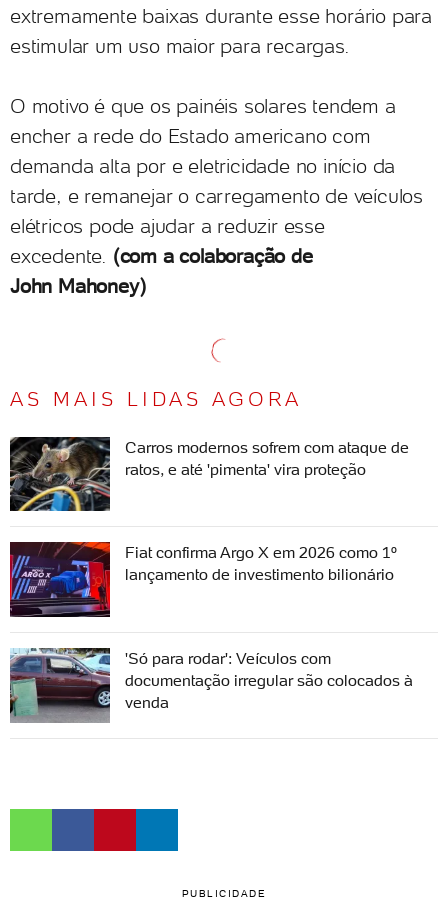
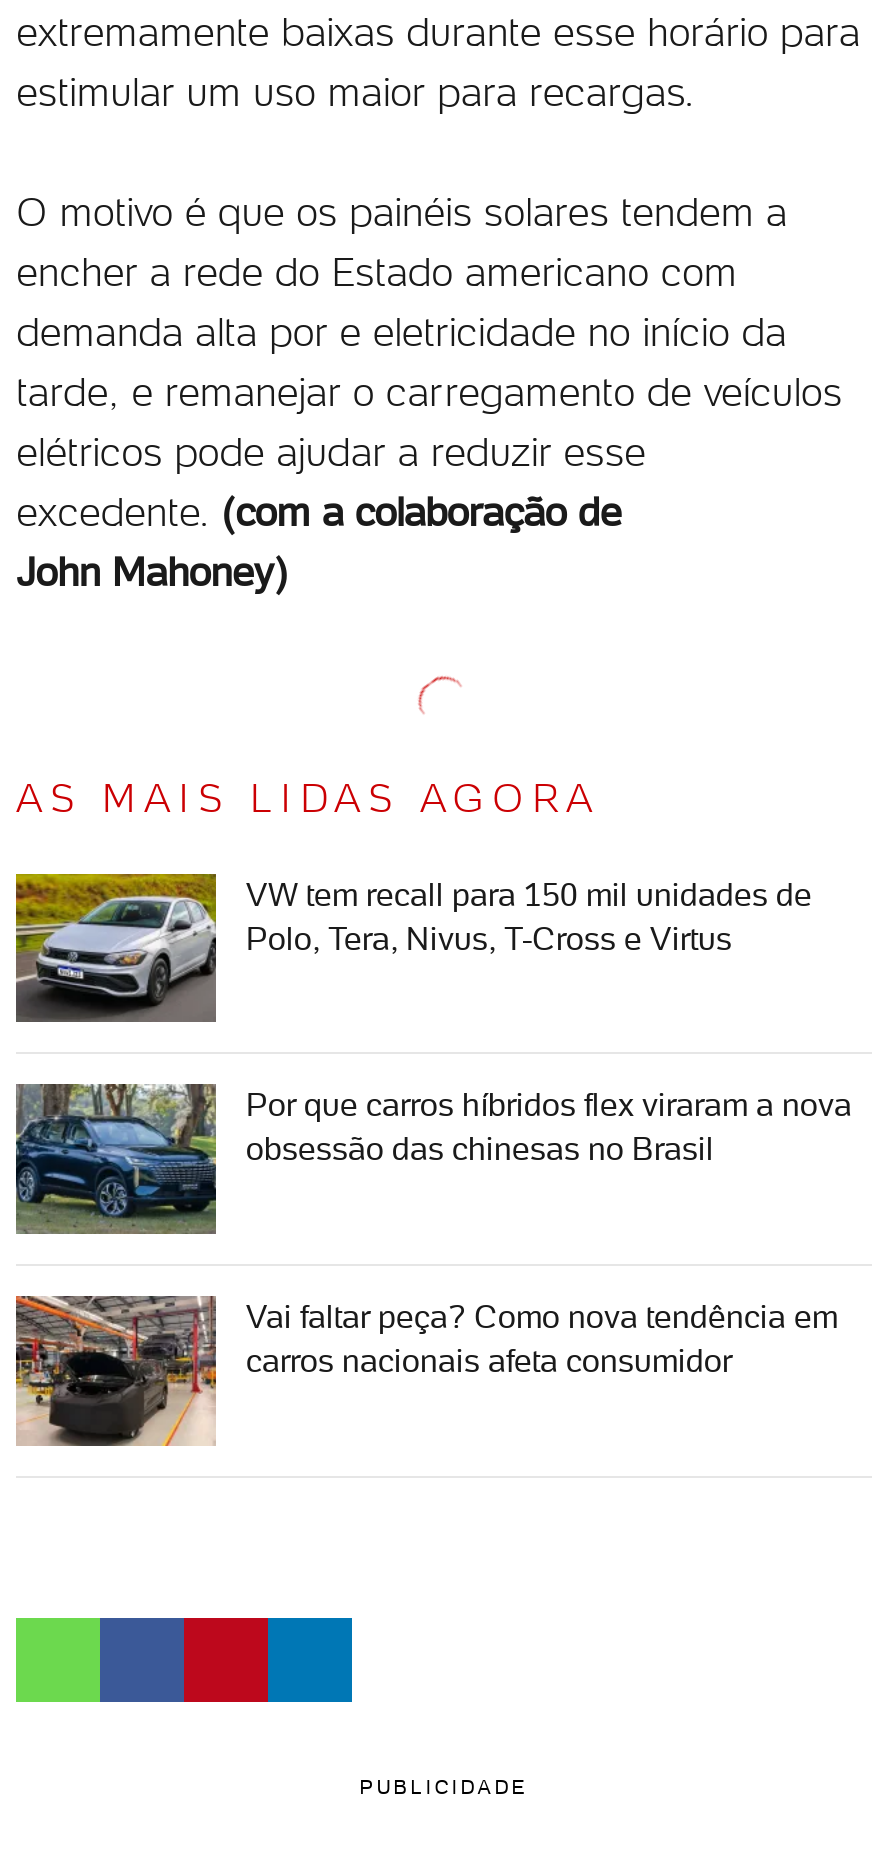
[9,436,409,512] [image] | Carros modernos sofrem com ataque de | ratos, e até 'pimenta' vira proteção -> [14,872,812,1024] [image] | VW tem recall para 150 mil unidades de | Polo, Tera, Nivus, T-Cross e Virtus
[9,541,397,618] [image] | Fiat confirma Argo X em 2026 como 1º | lançamento de investimento bilionário -> [14,1082,852,1236] [image] | Por que carros híbridos flex viraram a nova | obsessão das chinesas no Brasil
[9,647,413,723] [image] | 'Só para rodar': Veículos com | documentação irregular são colocados à | venda -> [14,1294,838,1446] [image] | Vai faltar peça? Como nova tendência em | carros nacionais afeta consumidor

